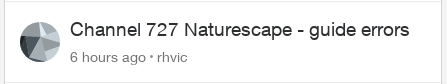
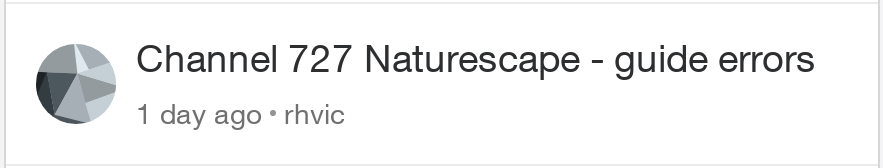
[70,48,188,65] 6 hours ago rhvic -> [136,96,346,130] 1 day ago rhvic

